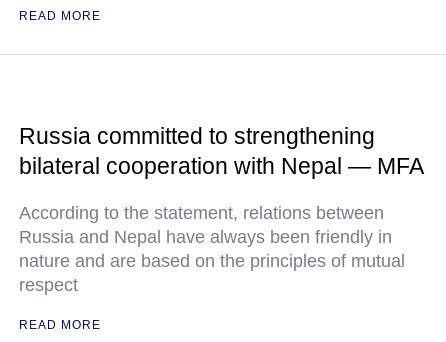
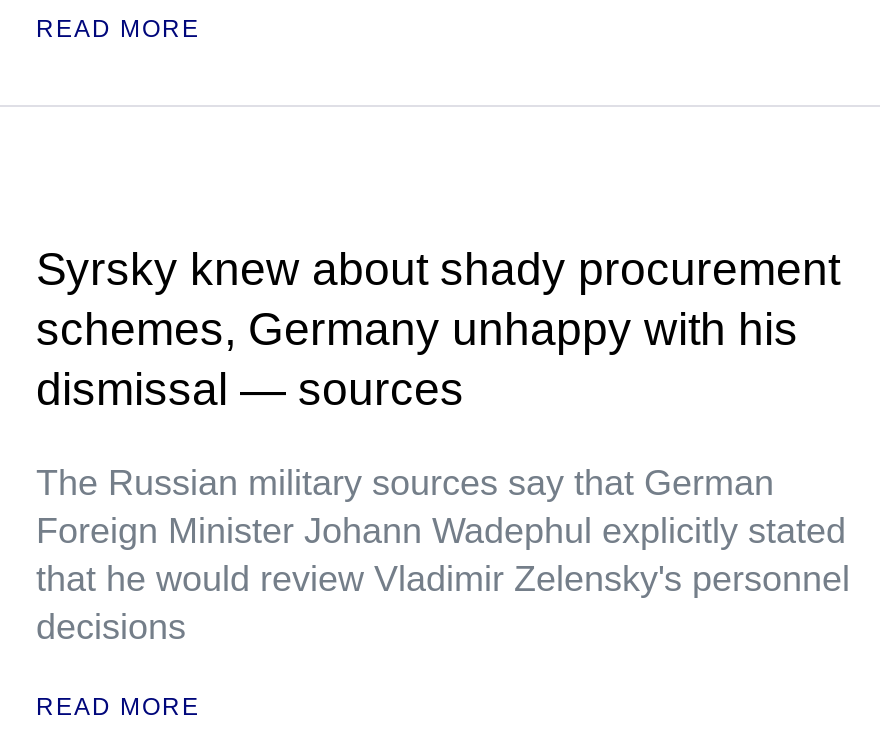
[19,123,424,179] Russia committed to strengthening | bilateral cooperation with Nepal — MFA -> [36,243,840,415] Syrsky knew about shady procurement | schemes, Germany unhappy with his | dismissal — sources
[19,203,405,295] According to the statement, relations between | Russia and Nepal have always been friendly in | nature and are based on the principles of mutual | respect -> [36,463,850,647] The Russian military sources say that German | Foreign Minister Johann Wadephul explicitly stated | that he would review Vladimir Zelensky's personnel | decisions

